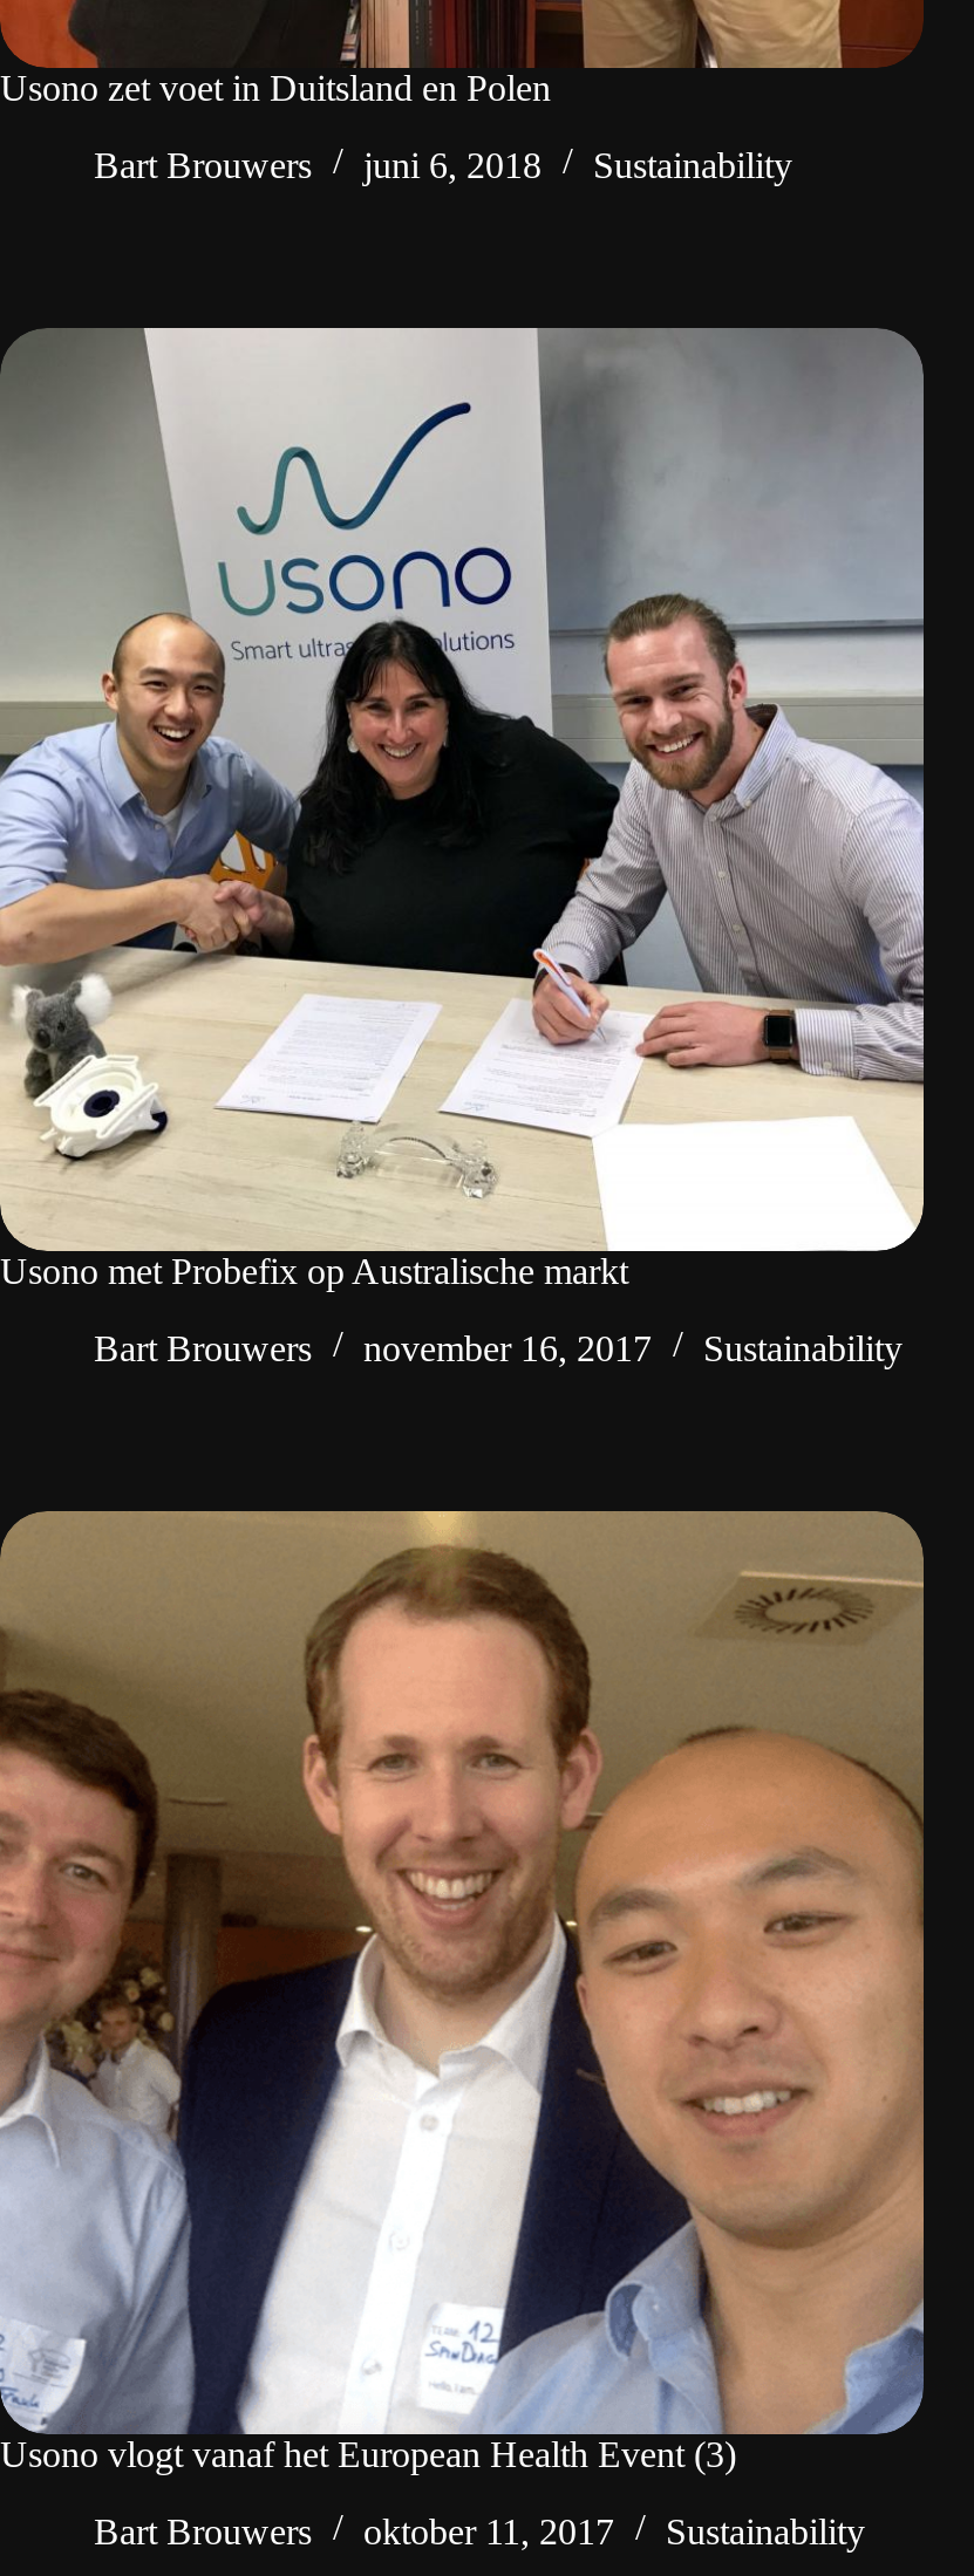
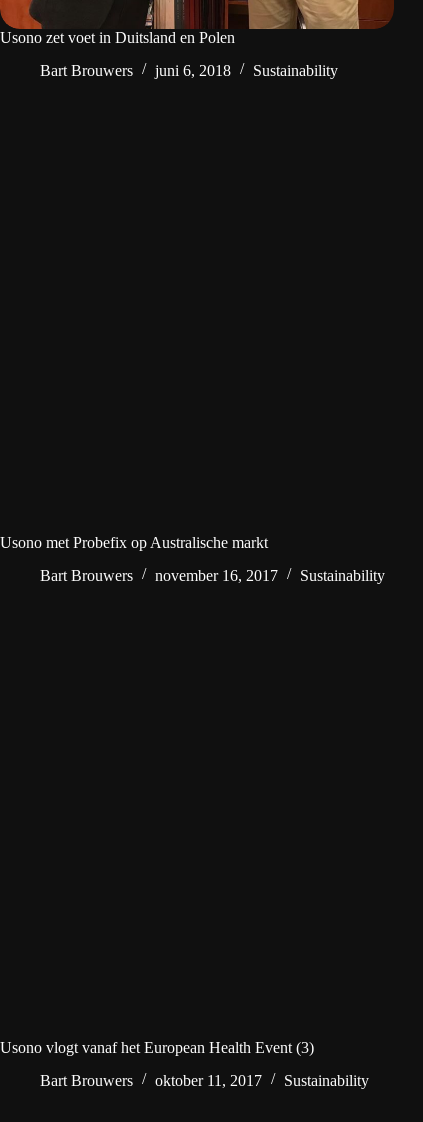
[7,326,926,1253] [image] -> none
[7,1509,926,2437] [image] -> none

